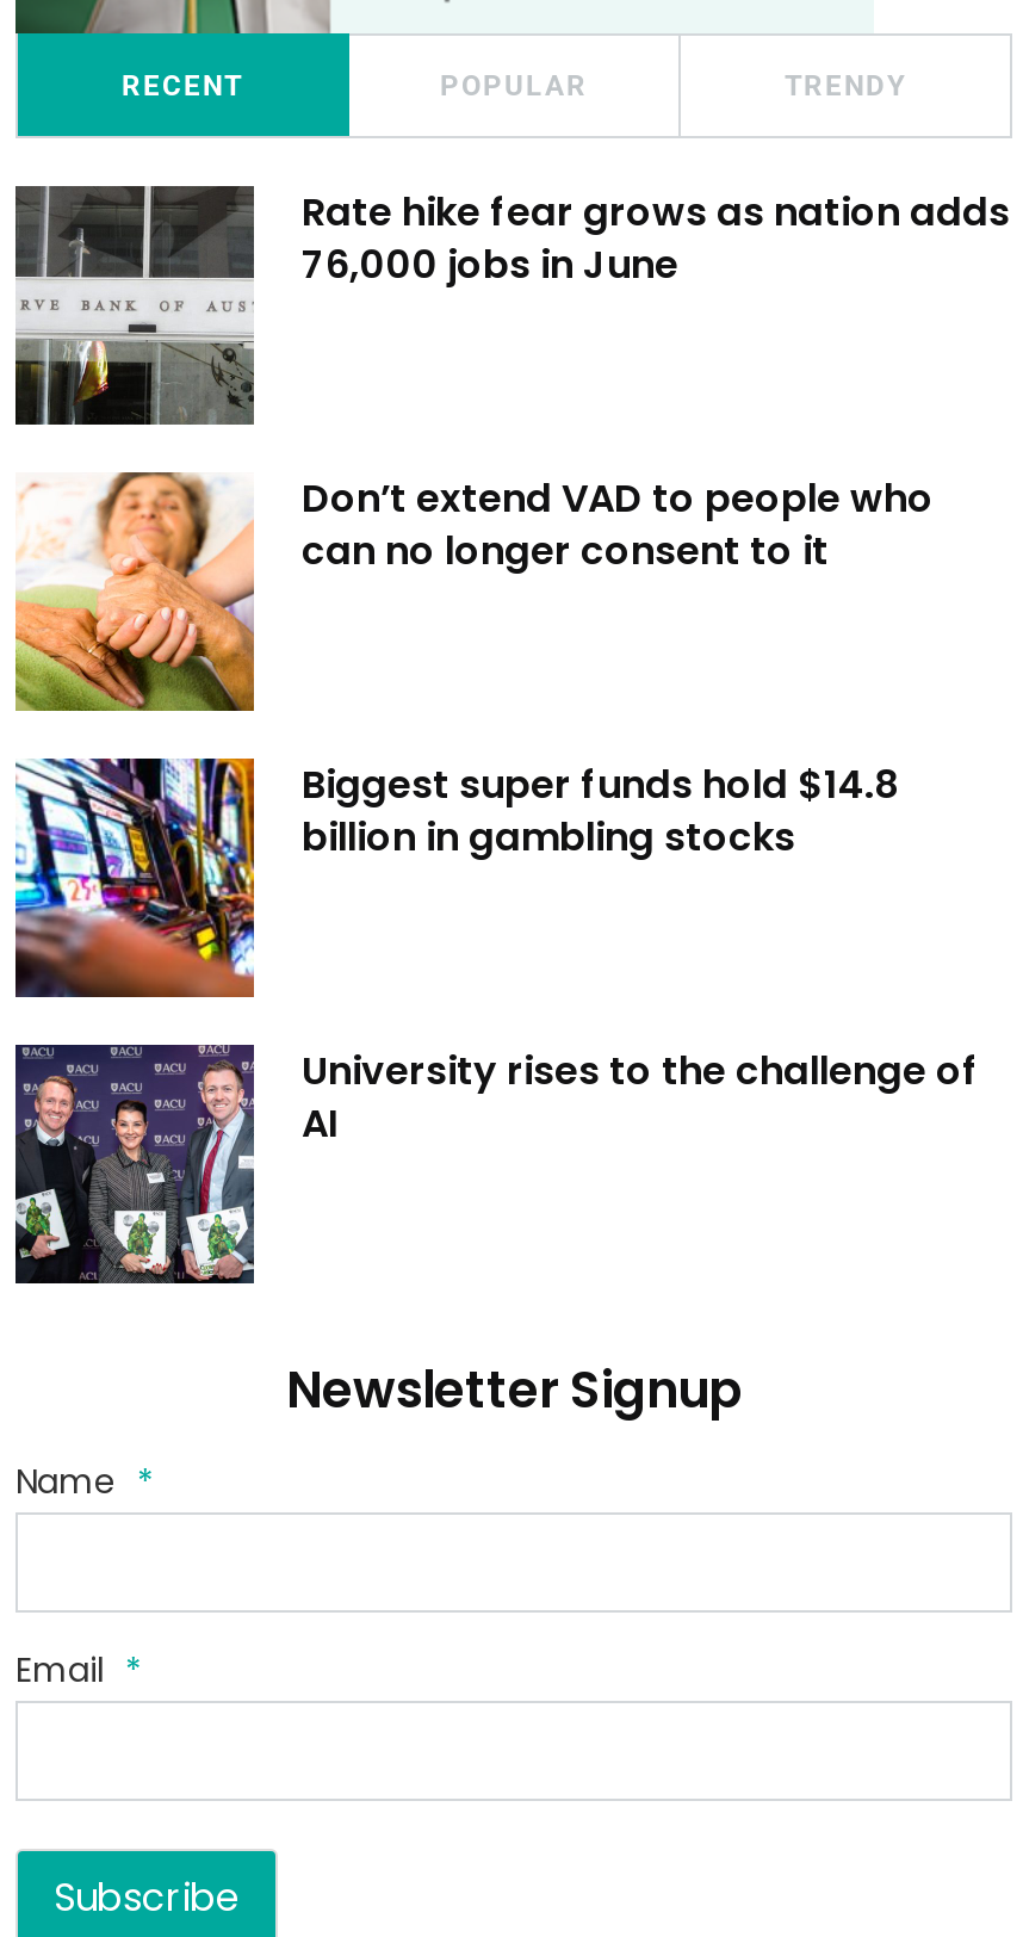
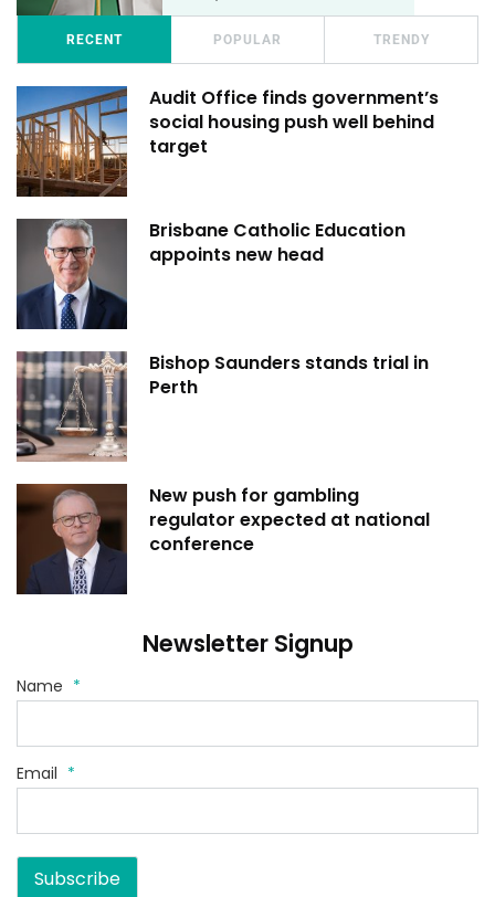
[13,184,1010,425] [image] | Rate hike fear grows as nation adds | 76,000 jobs in June -> [15,85,439,197] [image] | Audit Office finds government’s | social housing push well behind | target
[13,471,934,713] [image] | Don’t extend VAD to people who | can no longer consent to it -> [15,218,406,330] [image] | Brisbane Catholic Education | appoints new head
[13,756,898,997] [image] | Biggest super funds hold $14.8 | billion in gambling stocks -> [15,350,429,461] [image] | Bishop Saunders stands trial in | Perth
[13,1042,979,1283] [image] | University rises to the challenge of | AI -> [15,483,430,594] [image] | New push for gambling | regulator expected at national | conference

